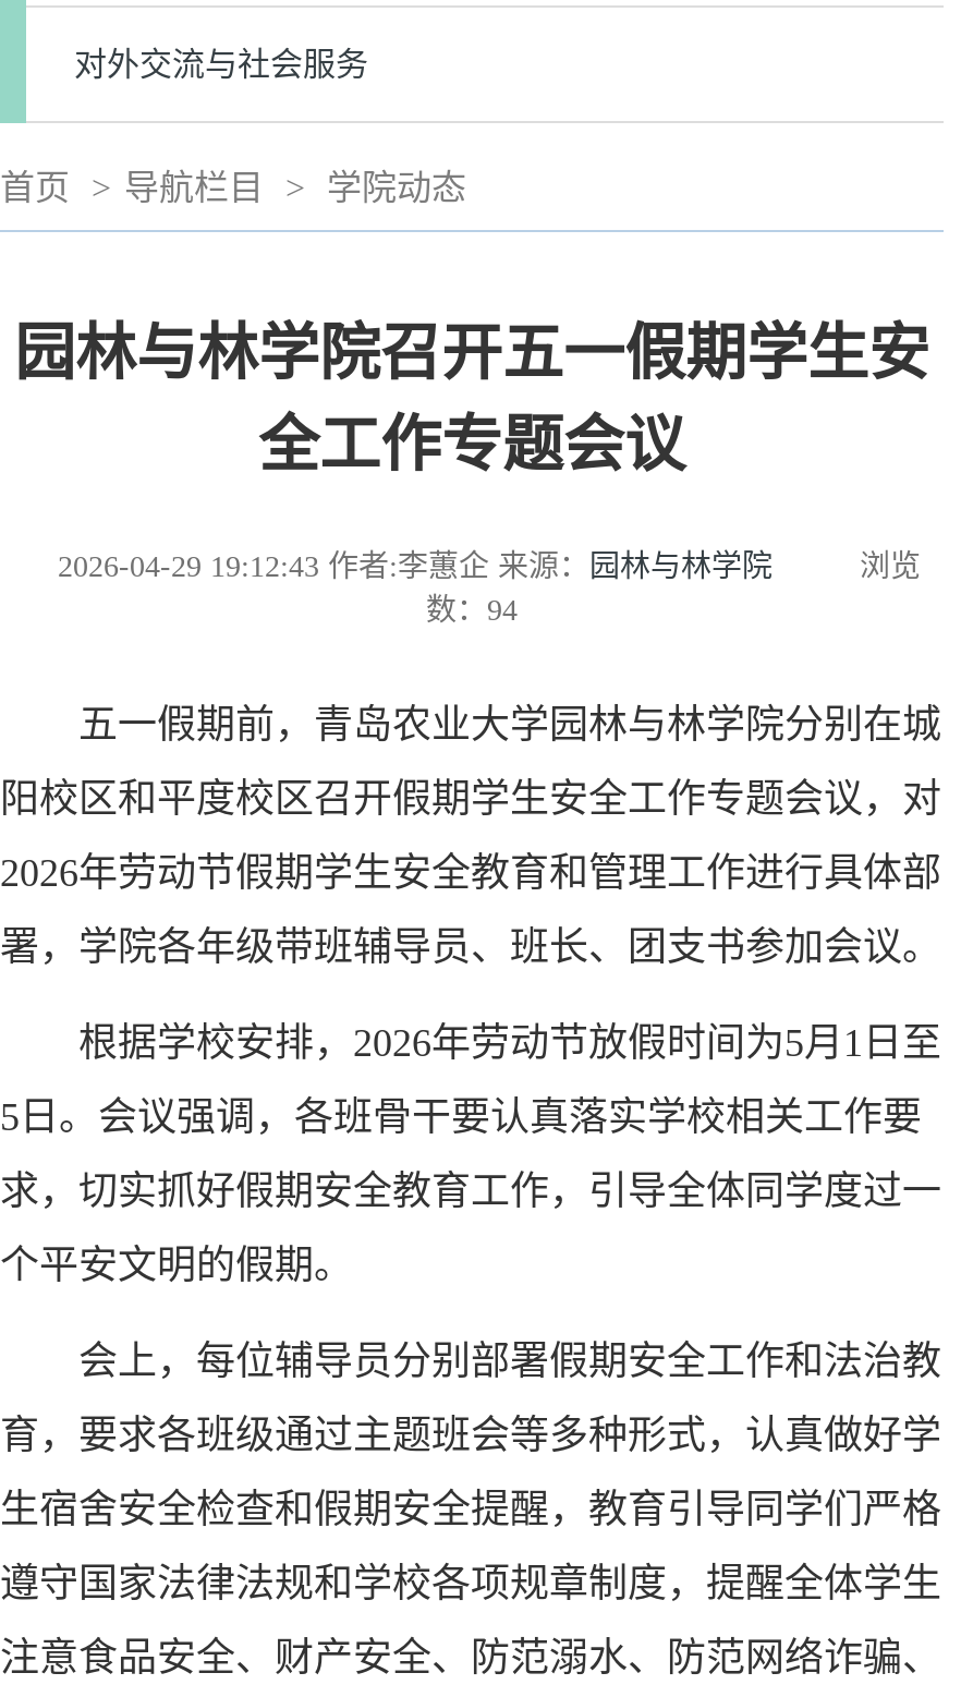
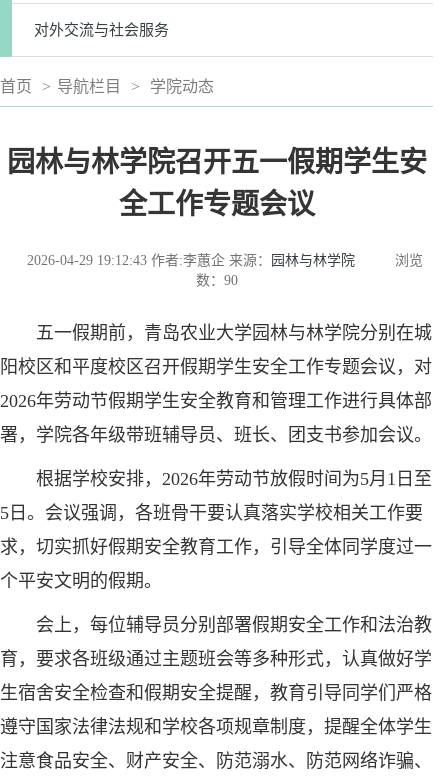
[426,594,518,627] 数：94 -> [195,273,237,288] 数：90

